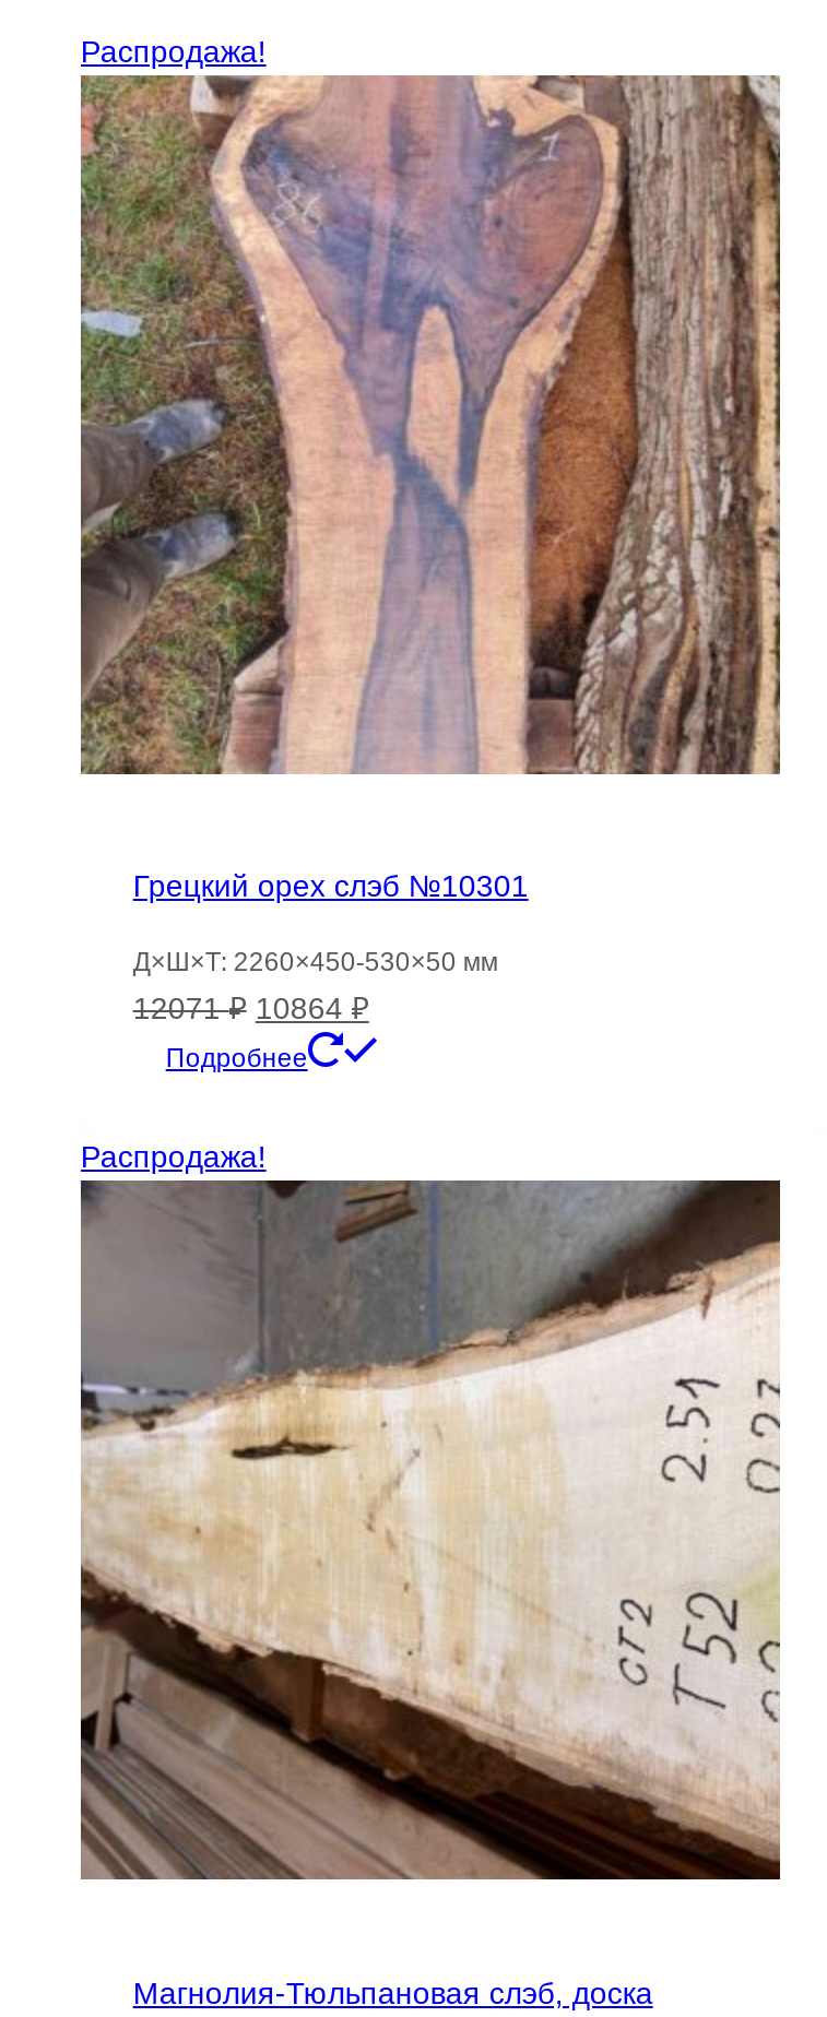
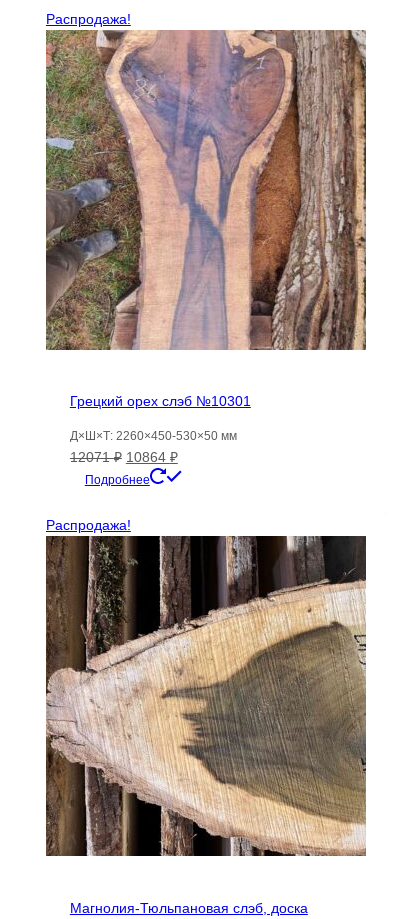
[81,1178,780,1882] [image] -> [46,535,367,857] [image]

